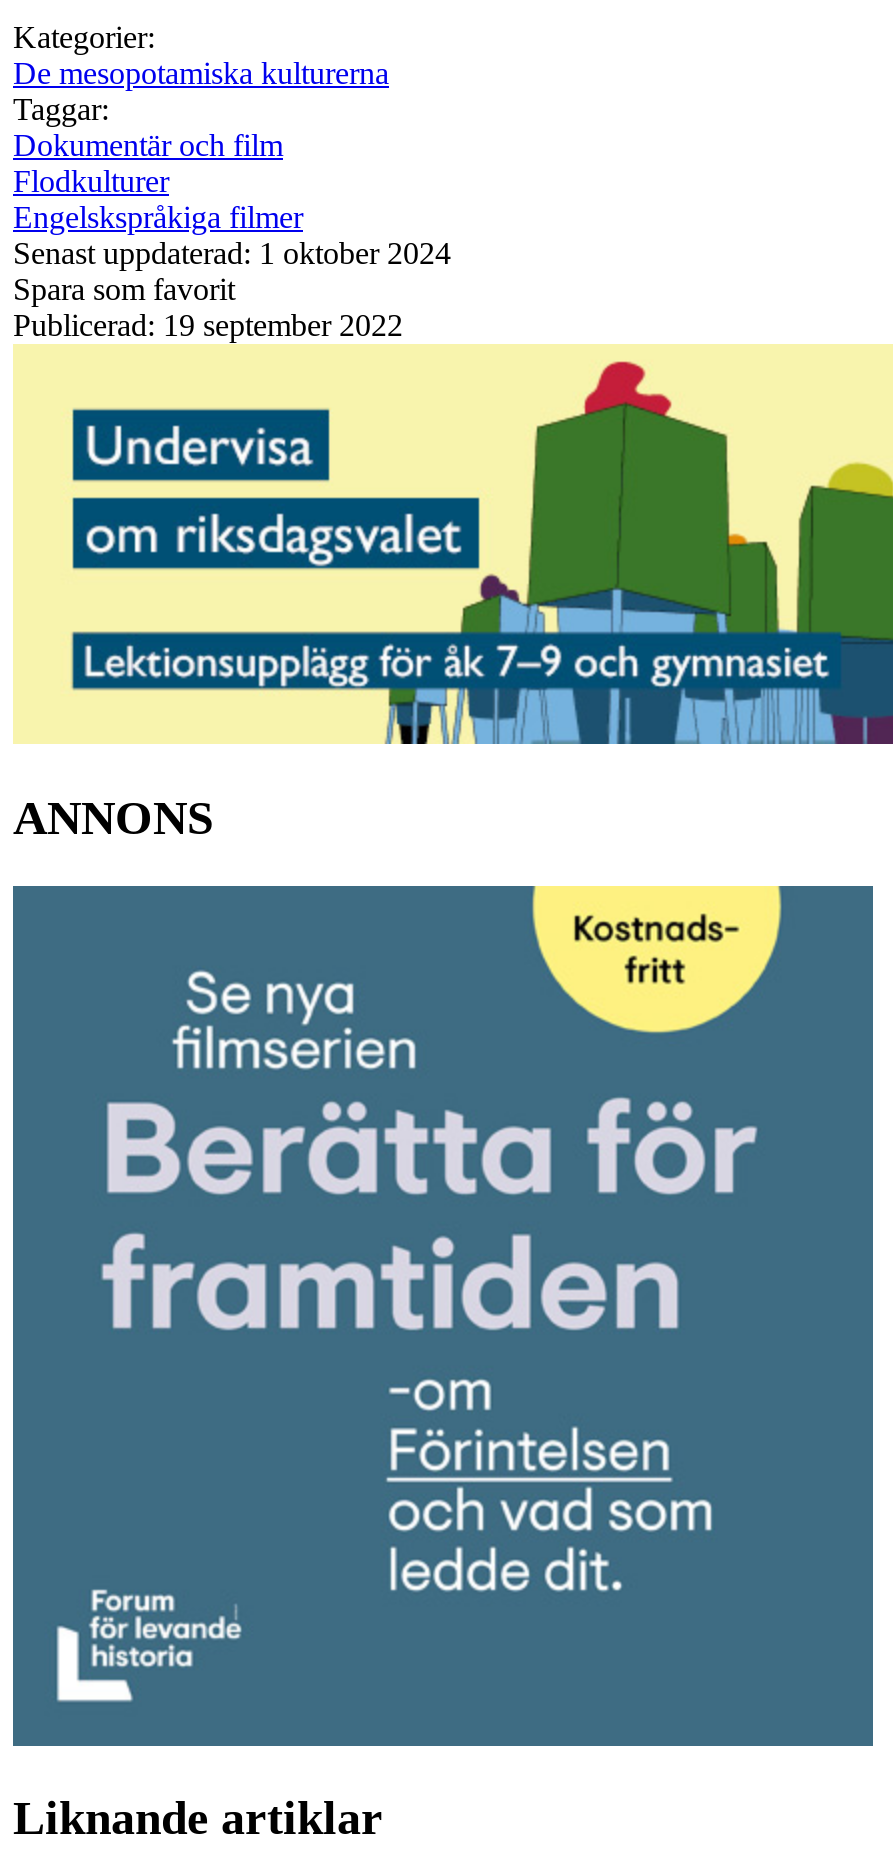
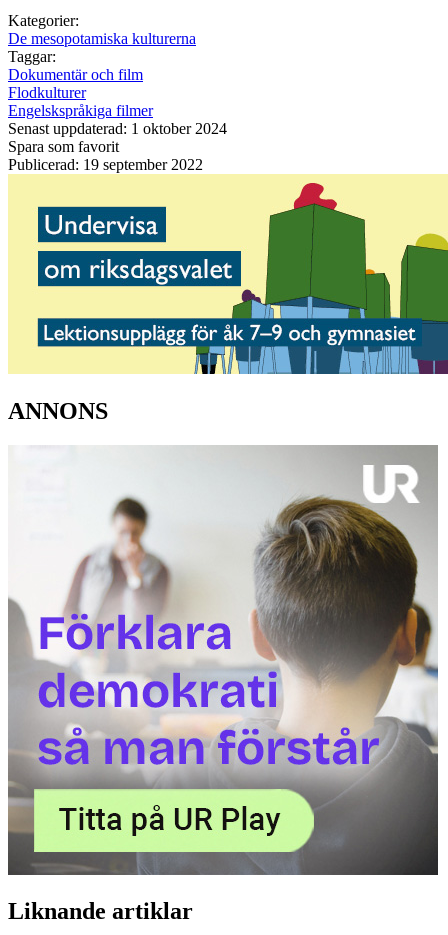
[11,884,875,1746] [image] -> [8,445,438,875] [image]

